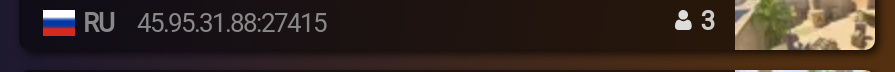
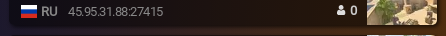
[695,6,714,36] 3 -> [347,3,356,18] 0

